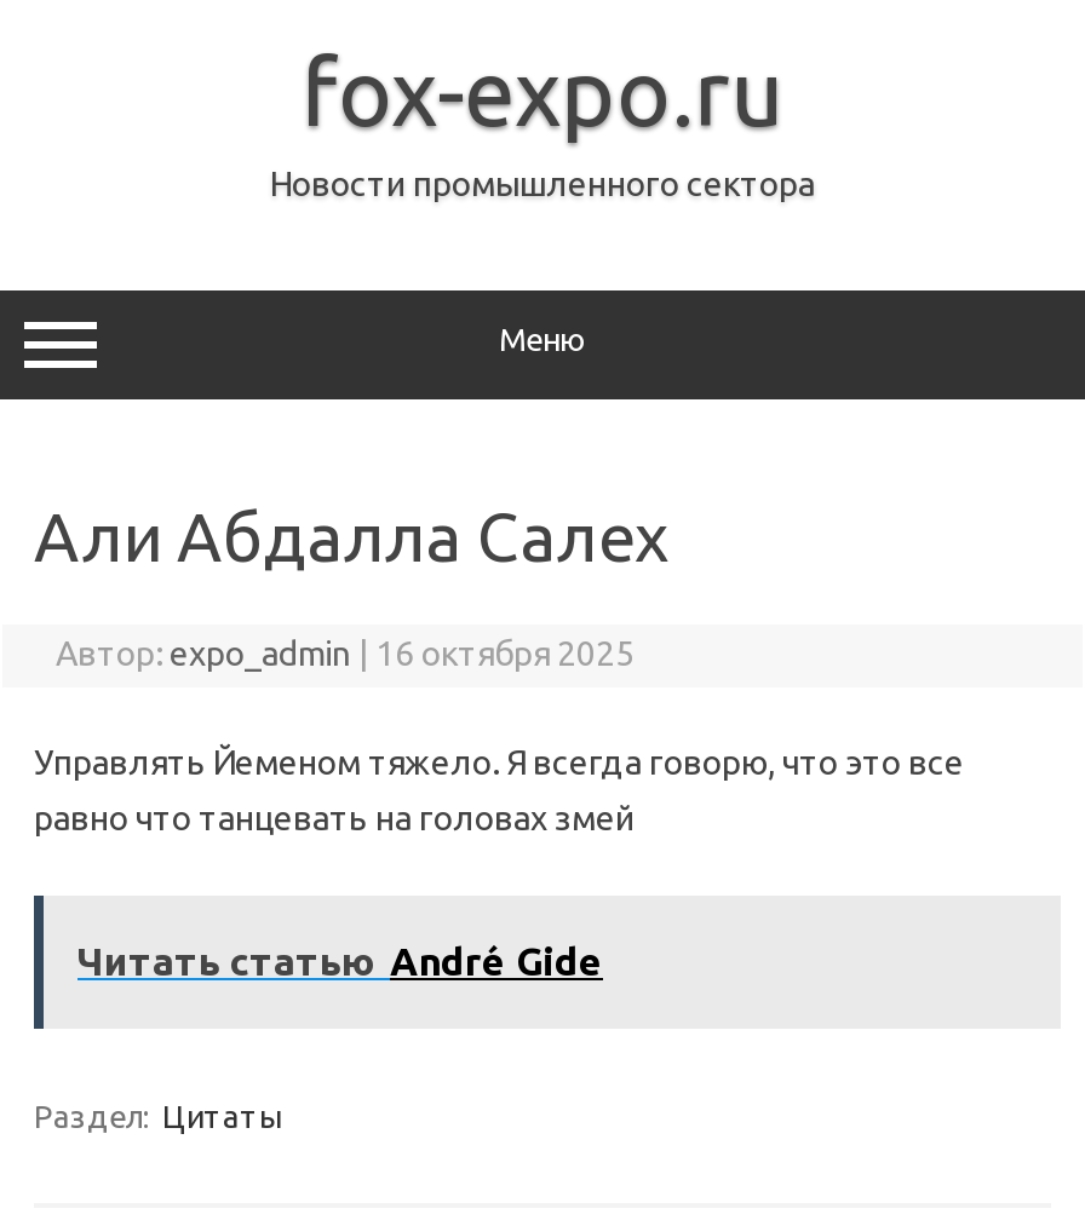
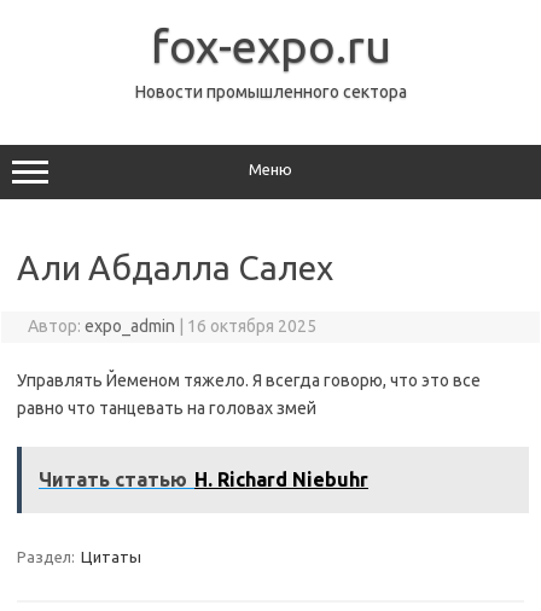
[77,939,603,983] Читать статью André Gide -> [39,469,368,490] Читать статью H. Richard Niebuhr

